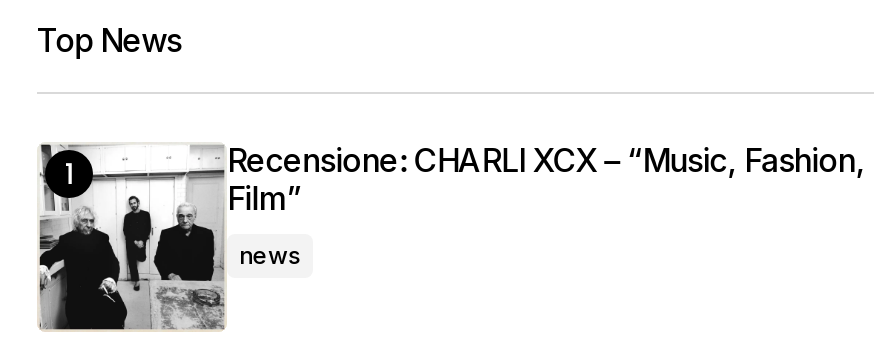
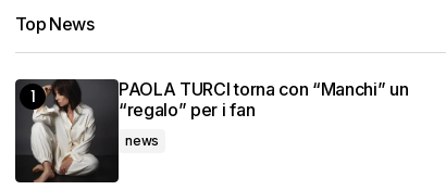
[37,140,865,332] [image] | Recensione: CHARLI XCX – “Music, Fashion, | Film” -> [14,78,408,183] [image] | PAOLA TURCI torna con “Manchi” un | “regalo” per i fan

